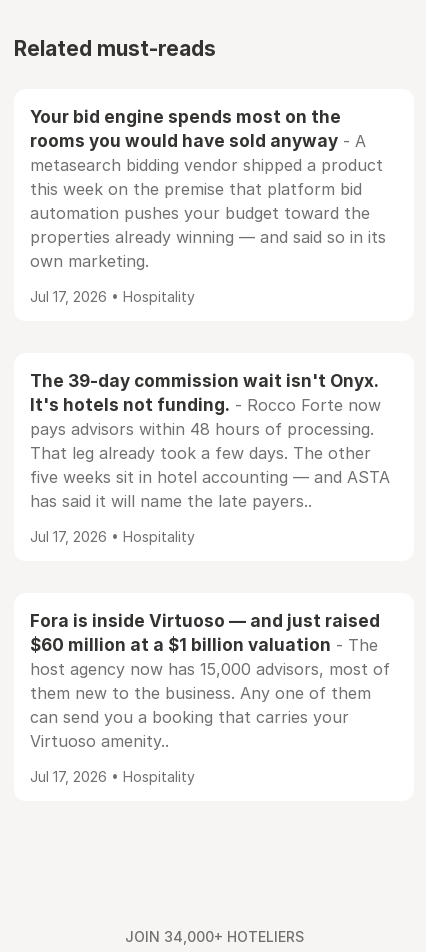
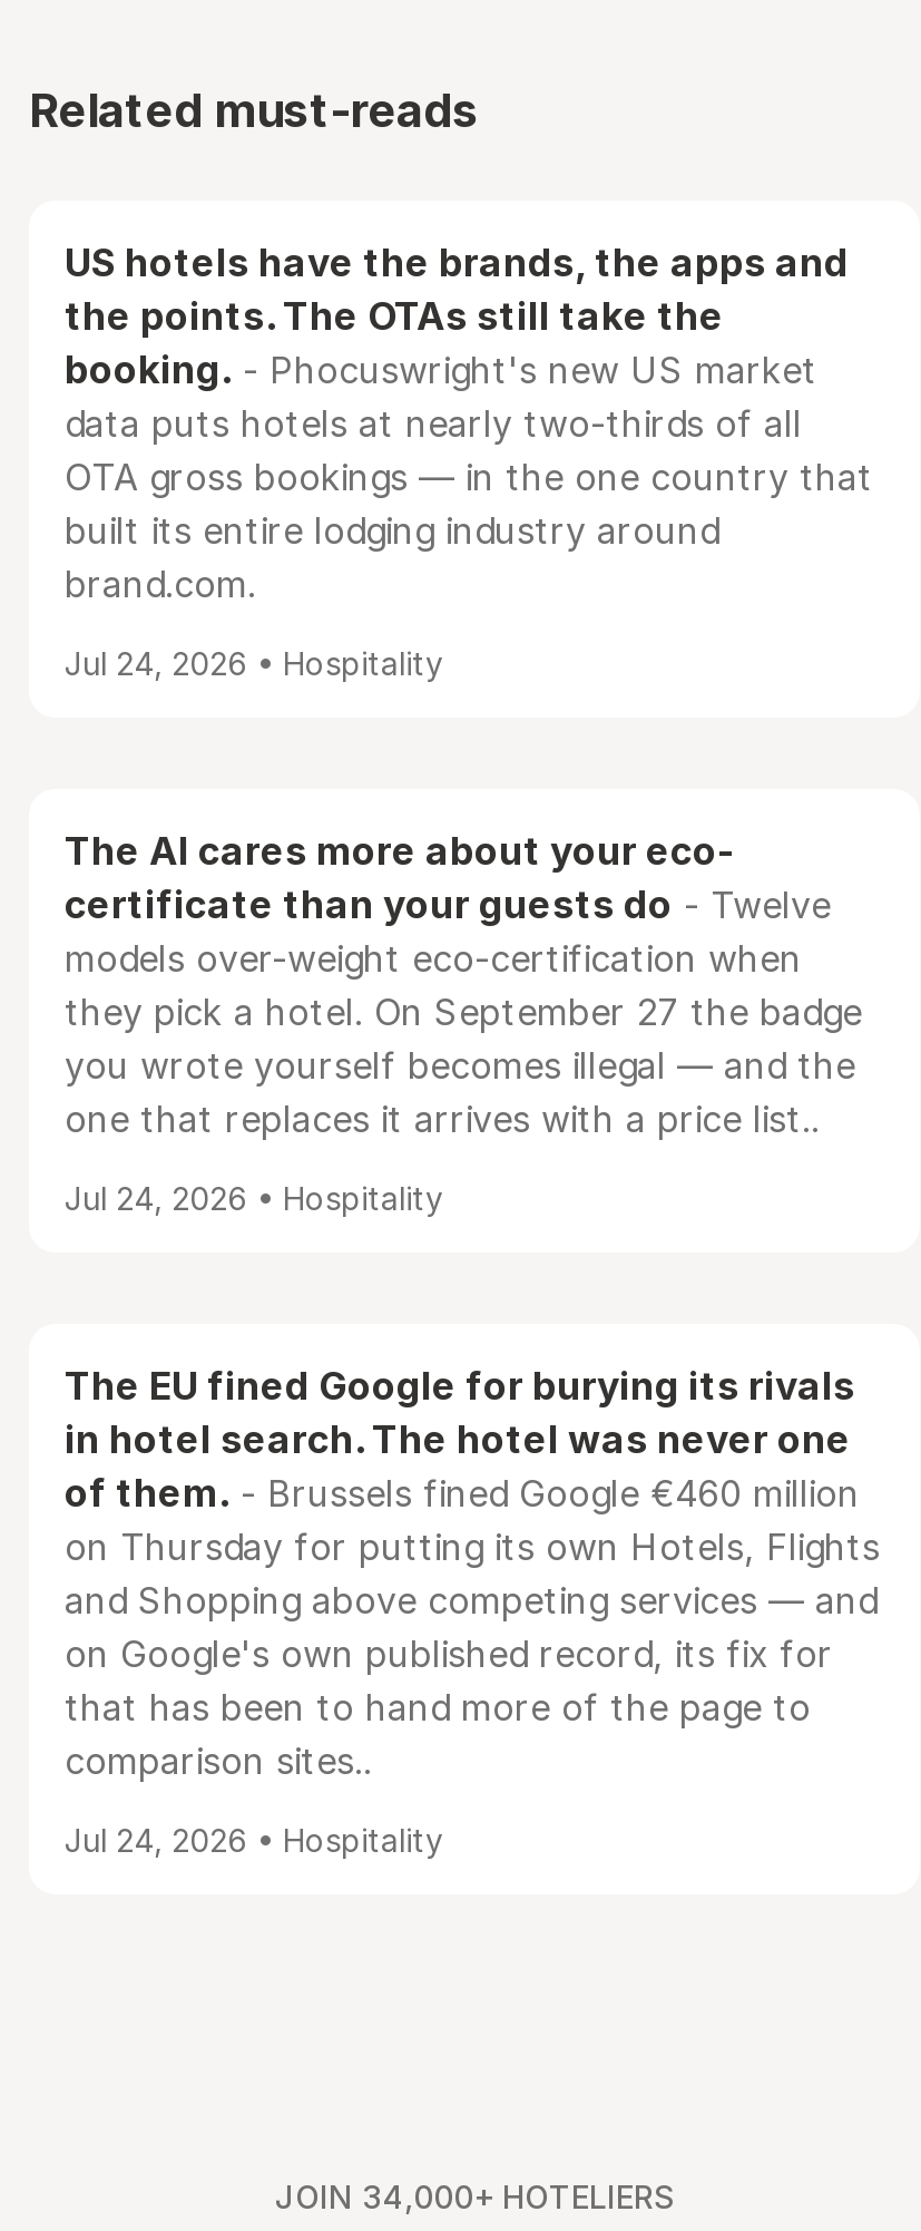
[30,106,386,271] Your bid engine spends most on the | rooms you would have sold anyway - A | metasearch bidding vendor shipped a product | this week on the premise that platform bid | automation pushes your budget toward the | properties already winning — and said so in its | own marketing. -> [65,238,873,606] US hotels have the brands, the apps and | the points. The OTAs still take the | booking. - Phocuswright's new US market | data puts hotels at nearly two-thirds of all | OTA gross bookings — in the one country that | built its entire lodging industry around | brand.com.
[30,288,195,305] Jul 17, 2026 • Hospitality -> [65,644,443,682] Jul 24, 2026 • Hospitality
[30,370,390,511] The 39-day commission wait isn't Onyx. | It's hotels not funding. - Rocco Forte now | pays advisors within 48 hours of processing. | That leg already took a few days. The other | five weeks sit in hotel accounting — and ASTA | has said it will name the late payers.. -> [65,827,862,1141] The AI cares more about your eco- | certificate than your guests do - Twelve | models over-weight eco-certification when | they pick a hotel. On September 27 the badge | you wrote yourself becomes illegal — and the | one that replaces it arrives with a price list..
[30,528,195,545] Jul 17, 2026 • Hospitality -> [65,1179,443,1217] Jul 24, 2026 • Hospitality
[30,610,390,751] Fora is inside Virtuoso — and just raised | $60 million at a $1 billion valuation - The | host agency now has 15,000 advisors, most of | them new to the business. Any one of them | can send you a booking that carries your | Virtuoso amenity.. -> [65,1362,880,1783] The EU fined Google for burying its rivals | in hotel search. The hotel was never one | of them. - Brussels fined Google €460 million | on Thursday for putting its own Hotels, Flights | and Shopping above competing services — and | on Google's own published record, its fix for | that has been to hand more of the page to | comparison sites..
[30,768,195,785] Jul 17, 2026 • Hospitality -> [65,1821,443,1859] Jul 24, 2026 • Hospitality

